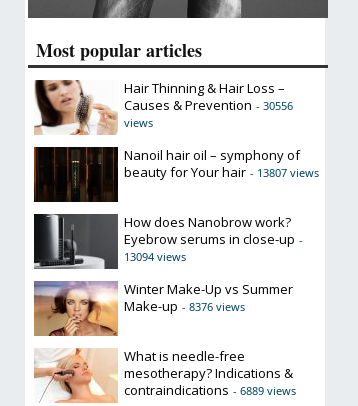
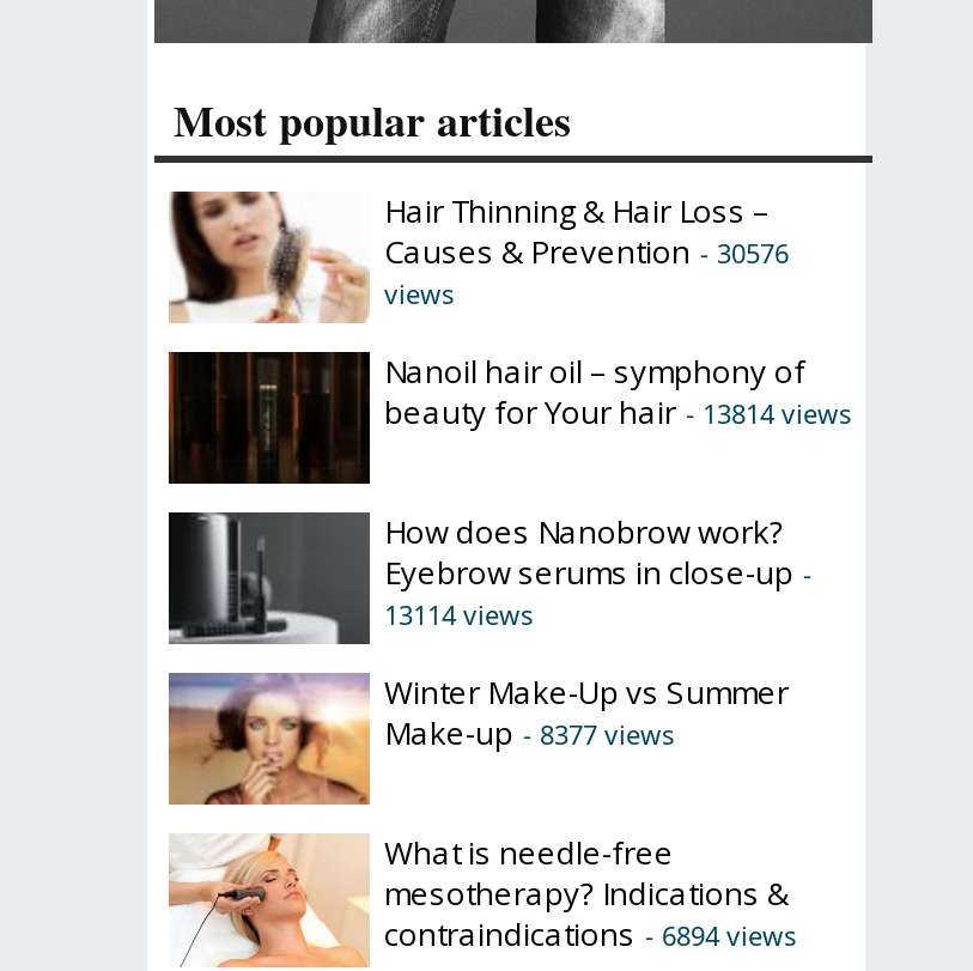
[124,96,293,114] Causes & Prevention - 30556 -> [384,230,789,273] Causes & Prevention - 30576
[124,163,319,181] beauty for Your hair - 13807 views -> [384,390,851,433] beauty for Your hair - 13814 views
[124,249,186,264] 13094 views -> [384,596,533,632] 13114 views
[124,297,245,315] Make-up - 8376 views -> [384,711,674,754] Make-up - 8377 views
[124,381,296,399] contraindications - 6889 views -> [384,912,796,955] contraindications - 6894 views

